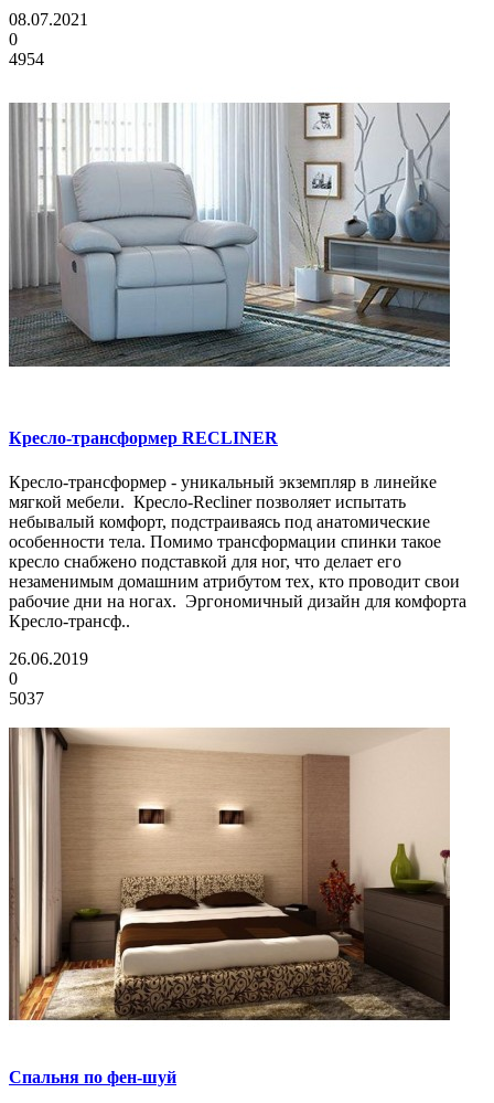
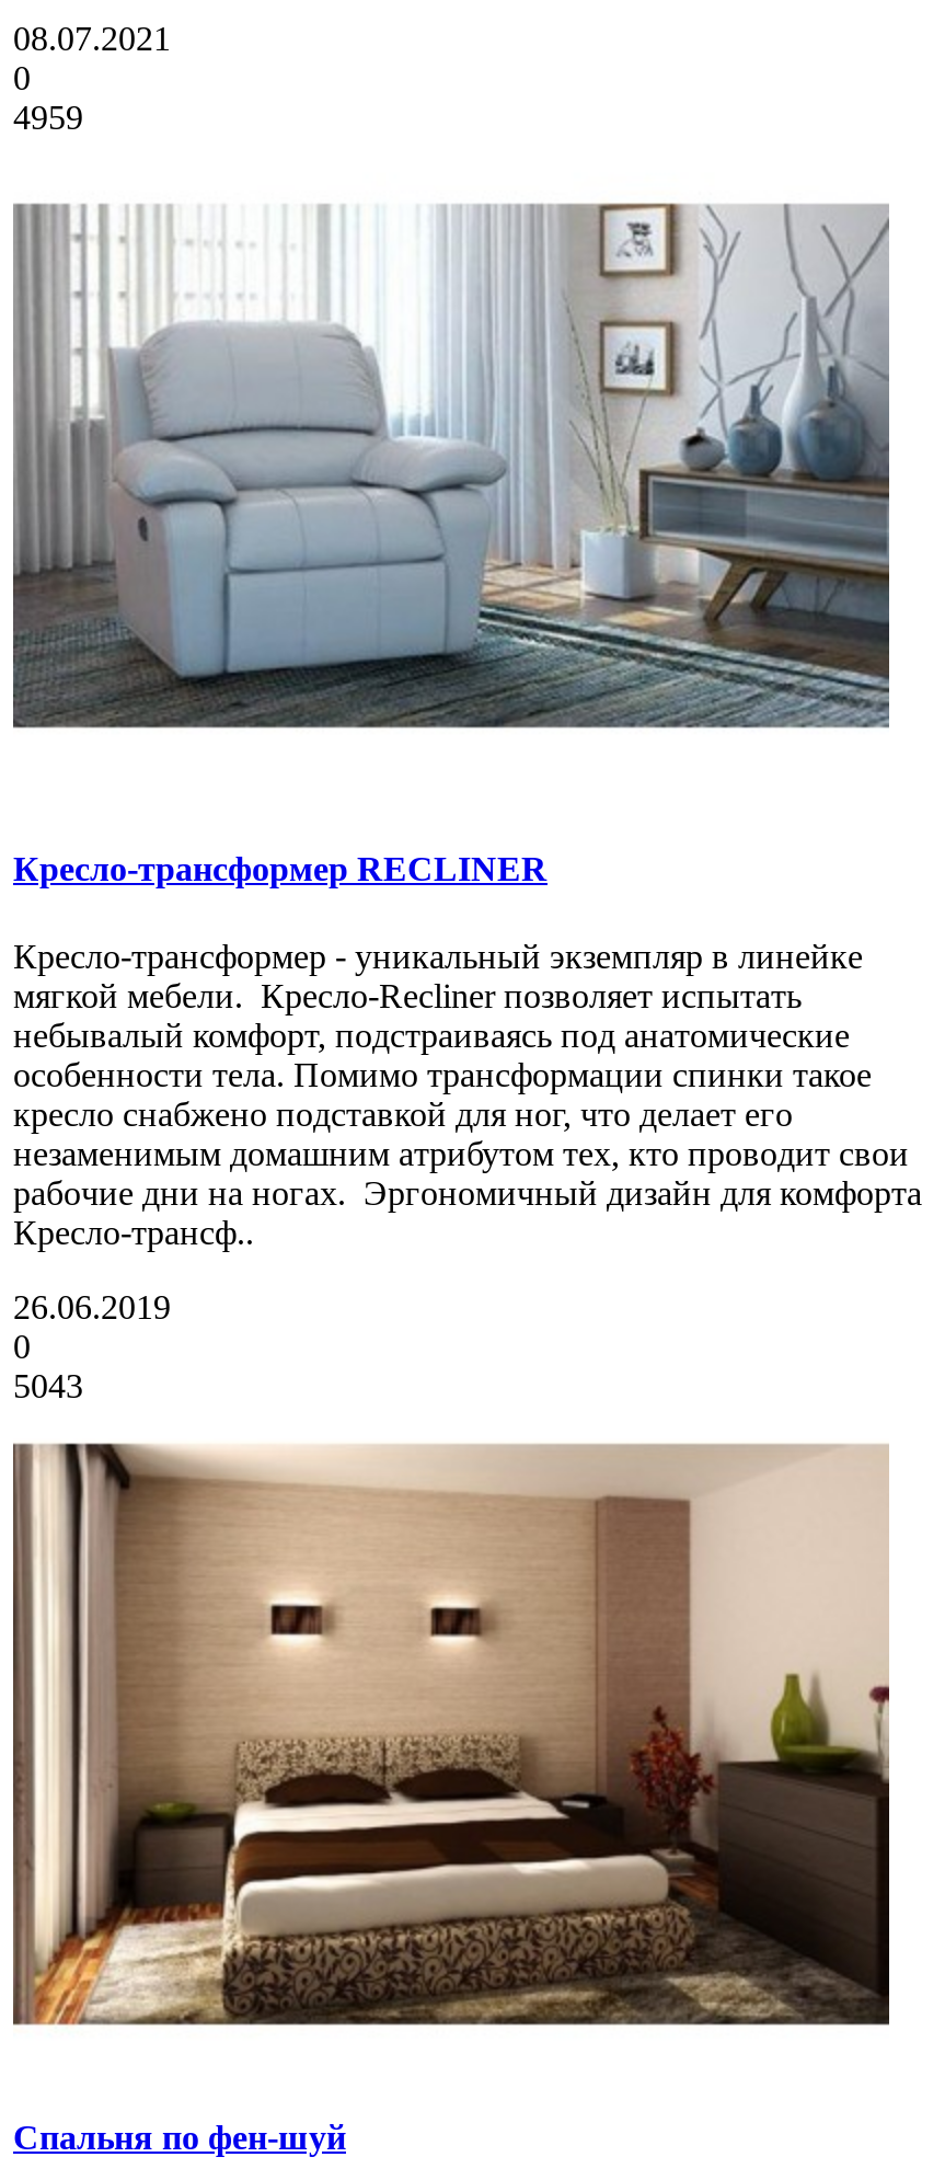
[9,50,44,68] 4954 -> [13,99,83,136] 4959
[9,688,44,707] 5037 -> [13,1366,83,1403] 5043

